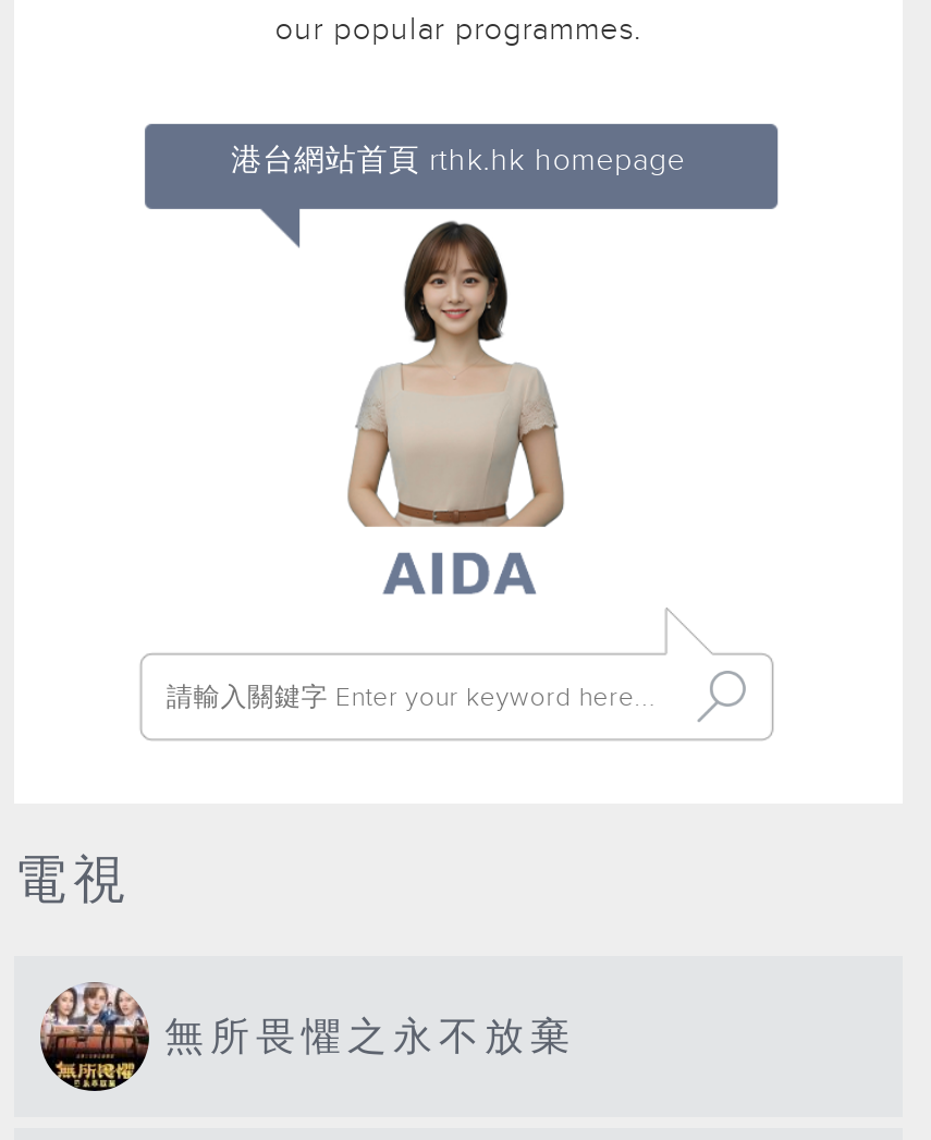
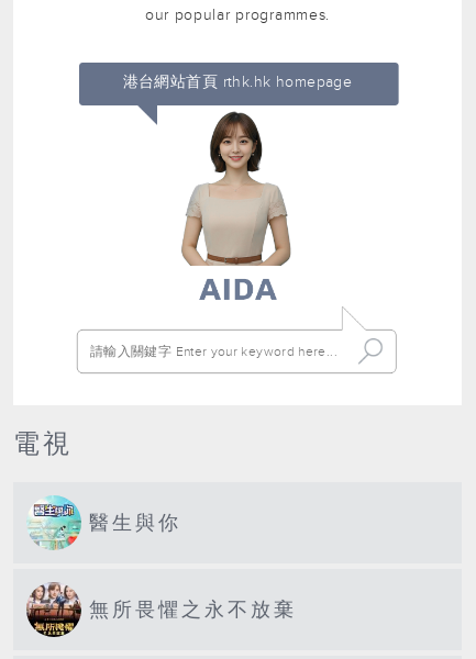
none -> [27,495,181,550] [image] | 醫生與你

